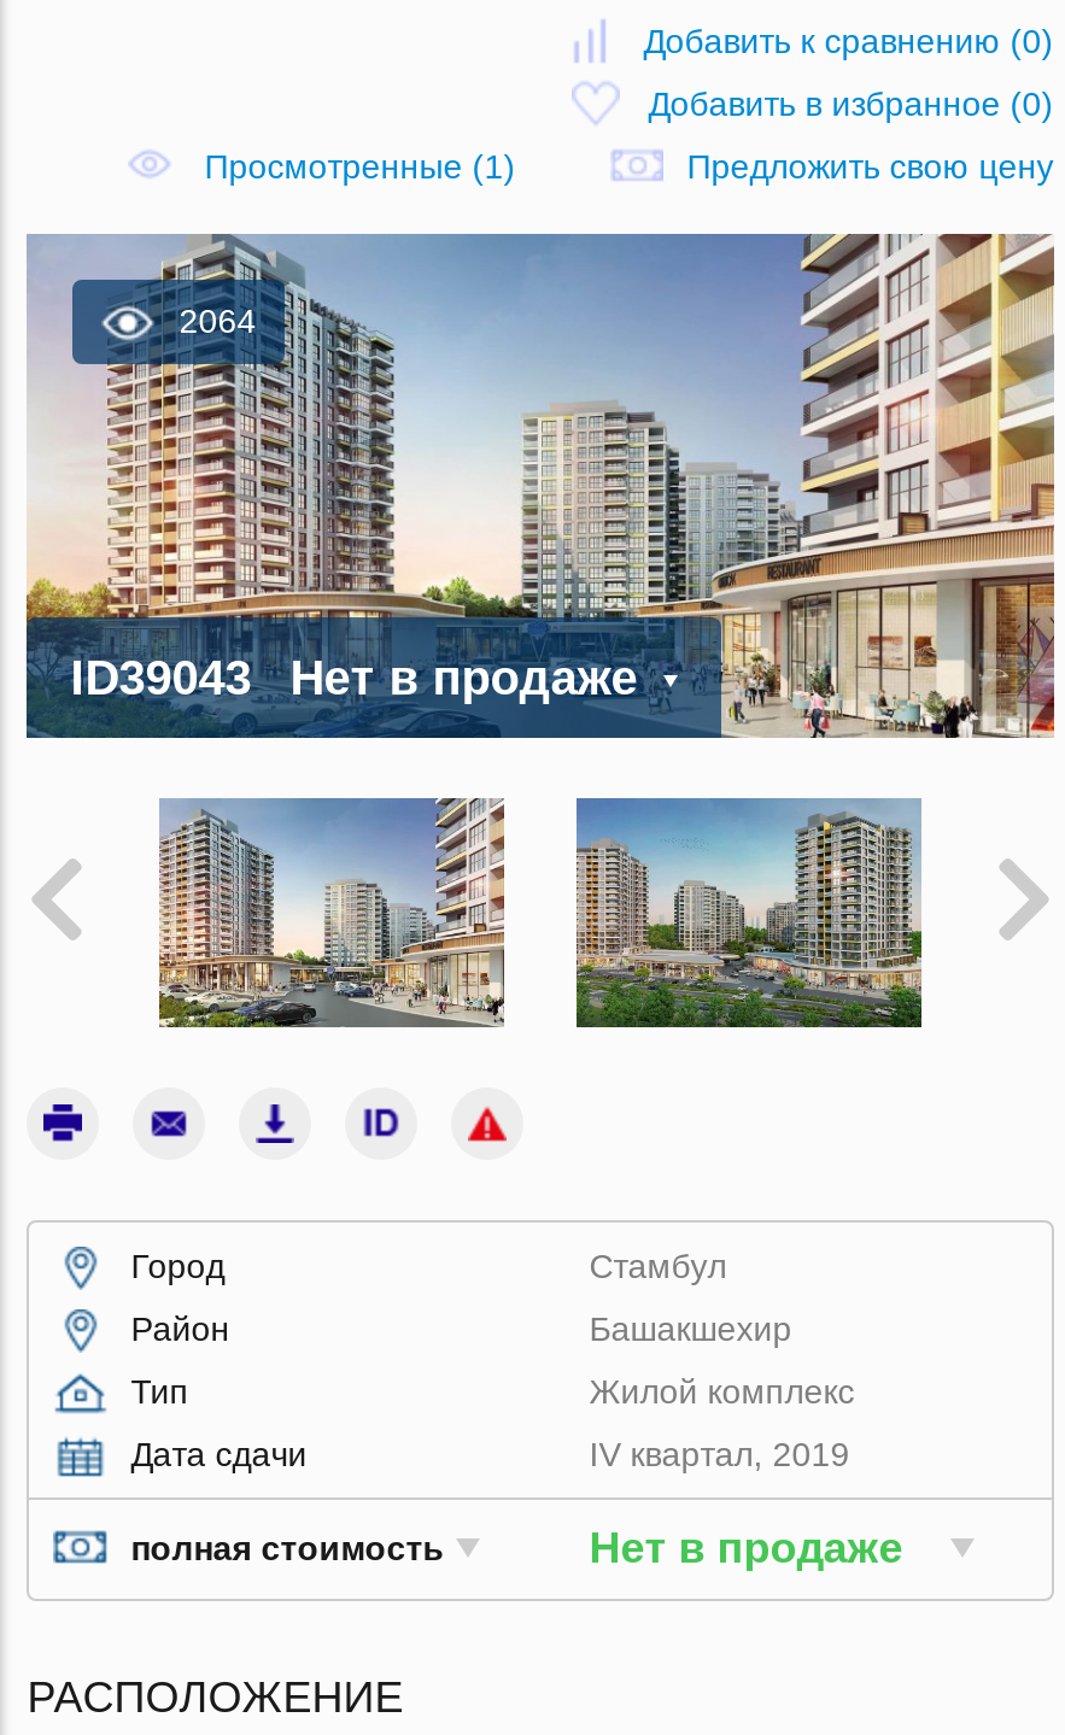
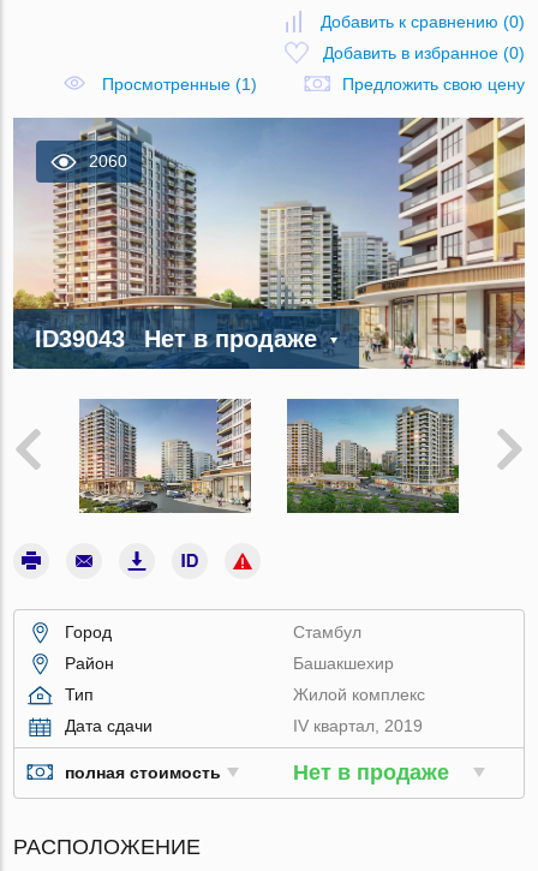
[179,301,256,340] 2064 -> [89,151,128,171] 2060

